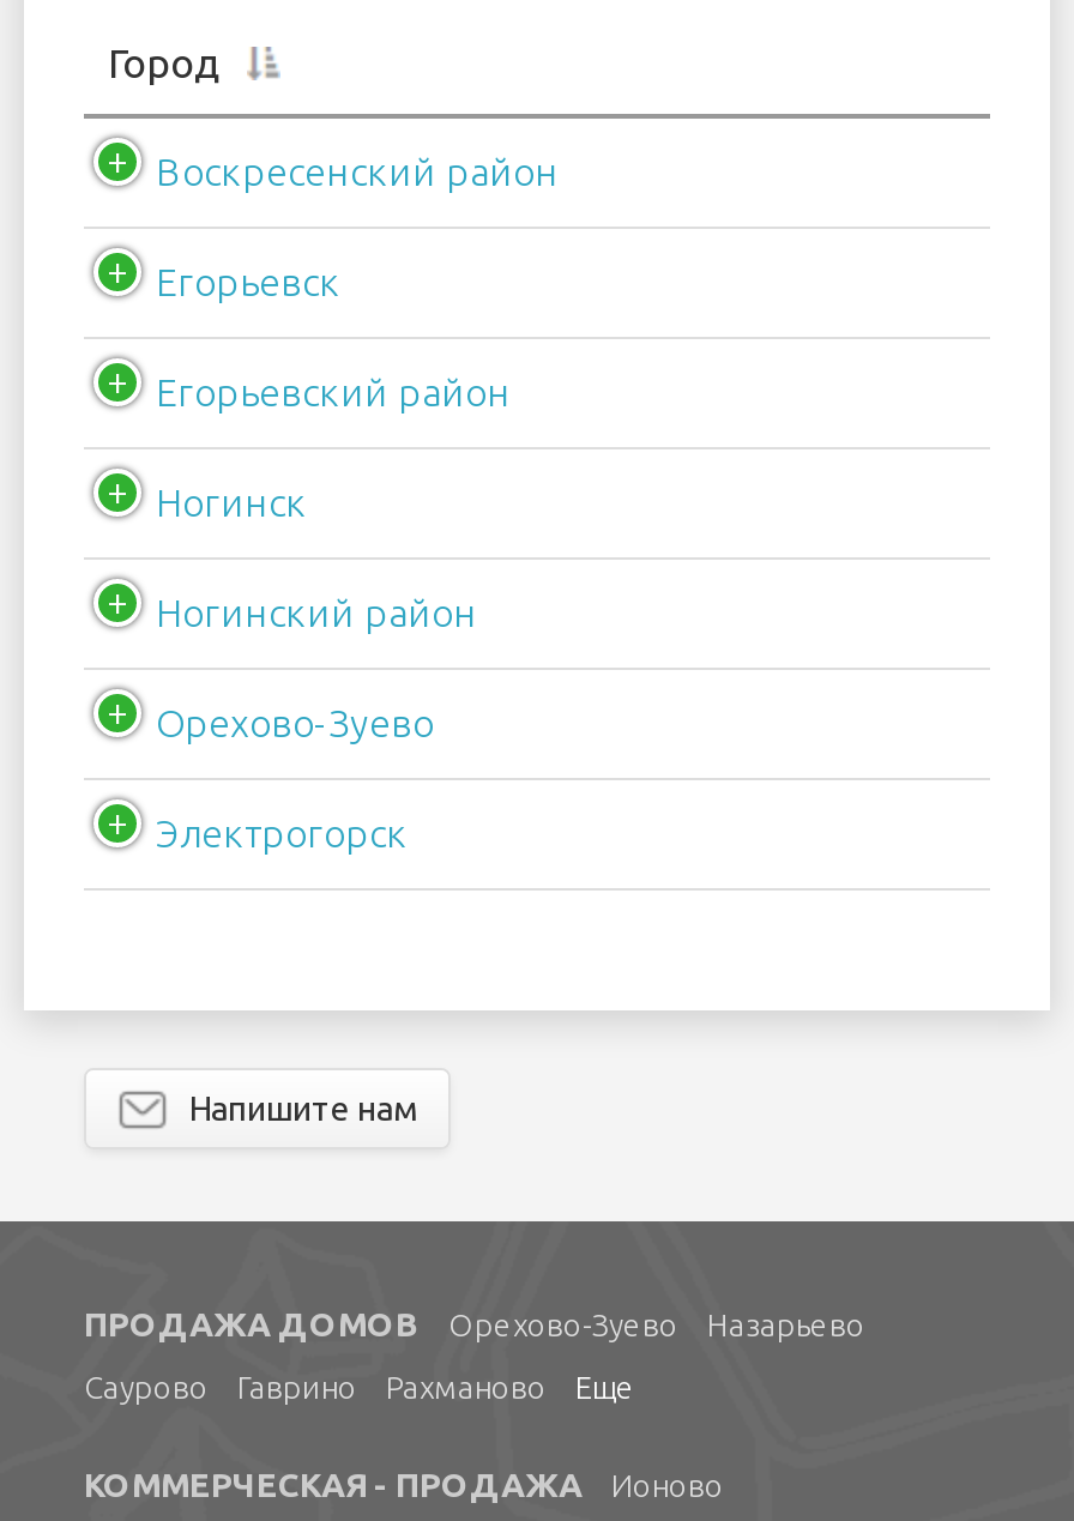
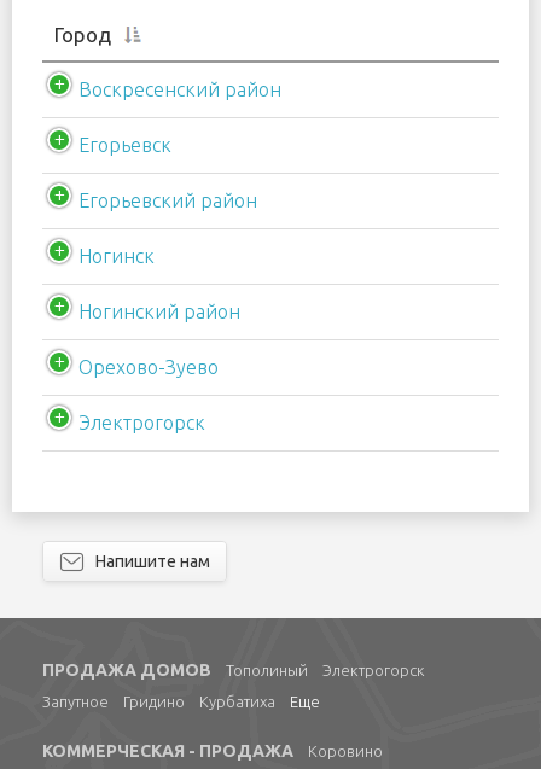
[448,1308,865,1341] Орехово-Зуево | Назарьево -> [226,662,425,678] Тополиный | Электрогорск
[84,1370,547,1404] Саурово | Гаврино | Рахманово -> [42,693,275,710] Запутное | Гридино | Курбатиха
[611,1468,724,1502] Ионово -> [308,742,383,759] Коровино

